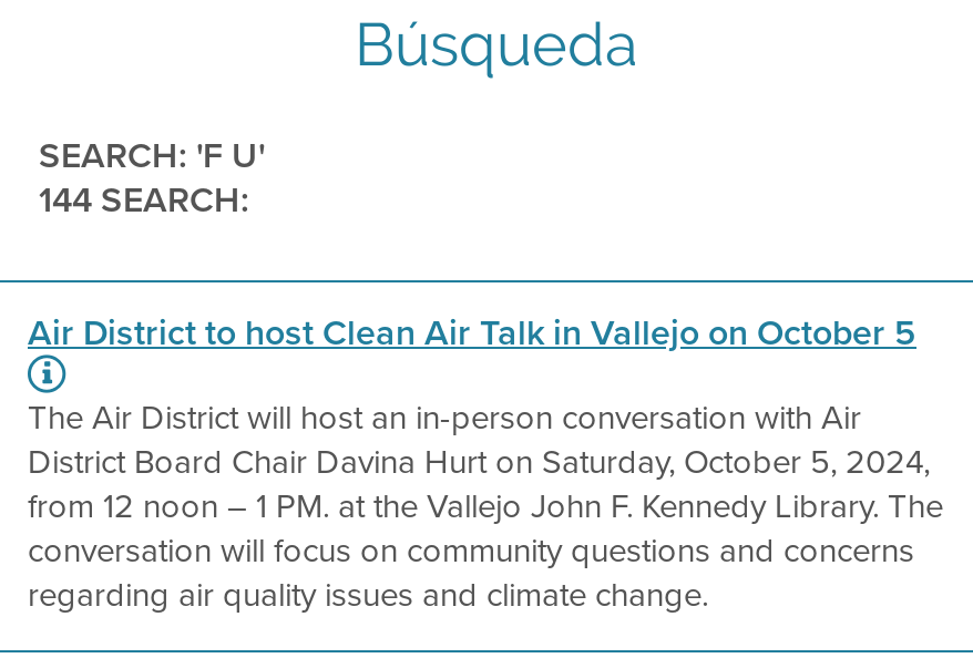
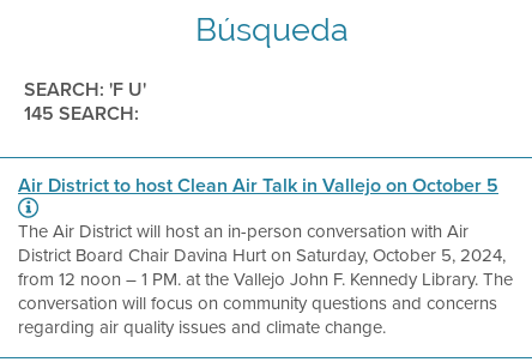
[39,174,249,225] 144 SEARCH: -> [24,99,139,127] 145 SEARCH:

